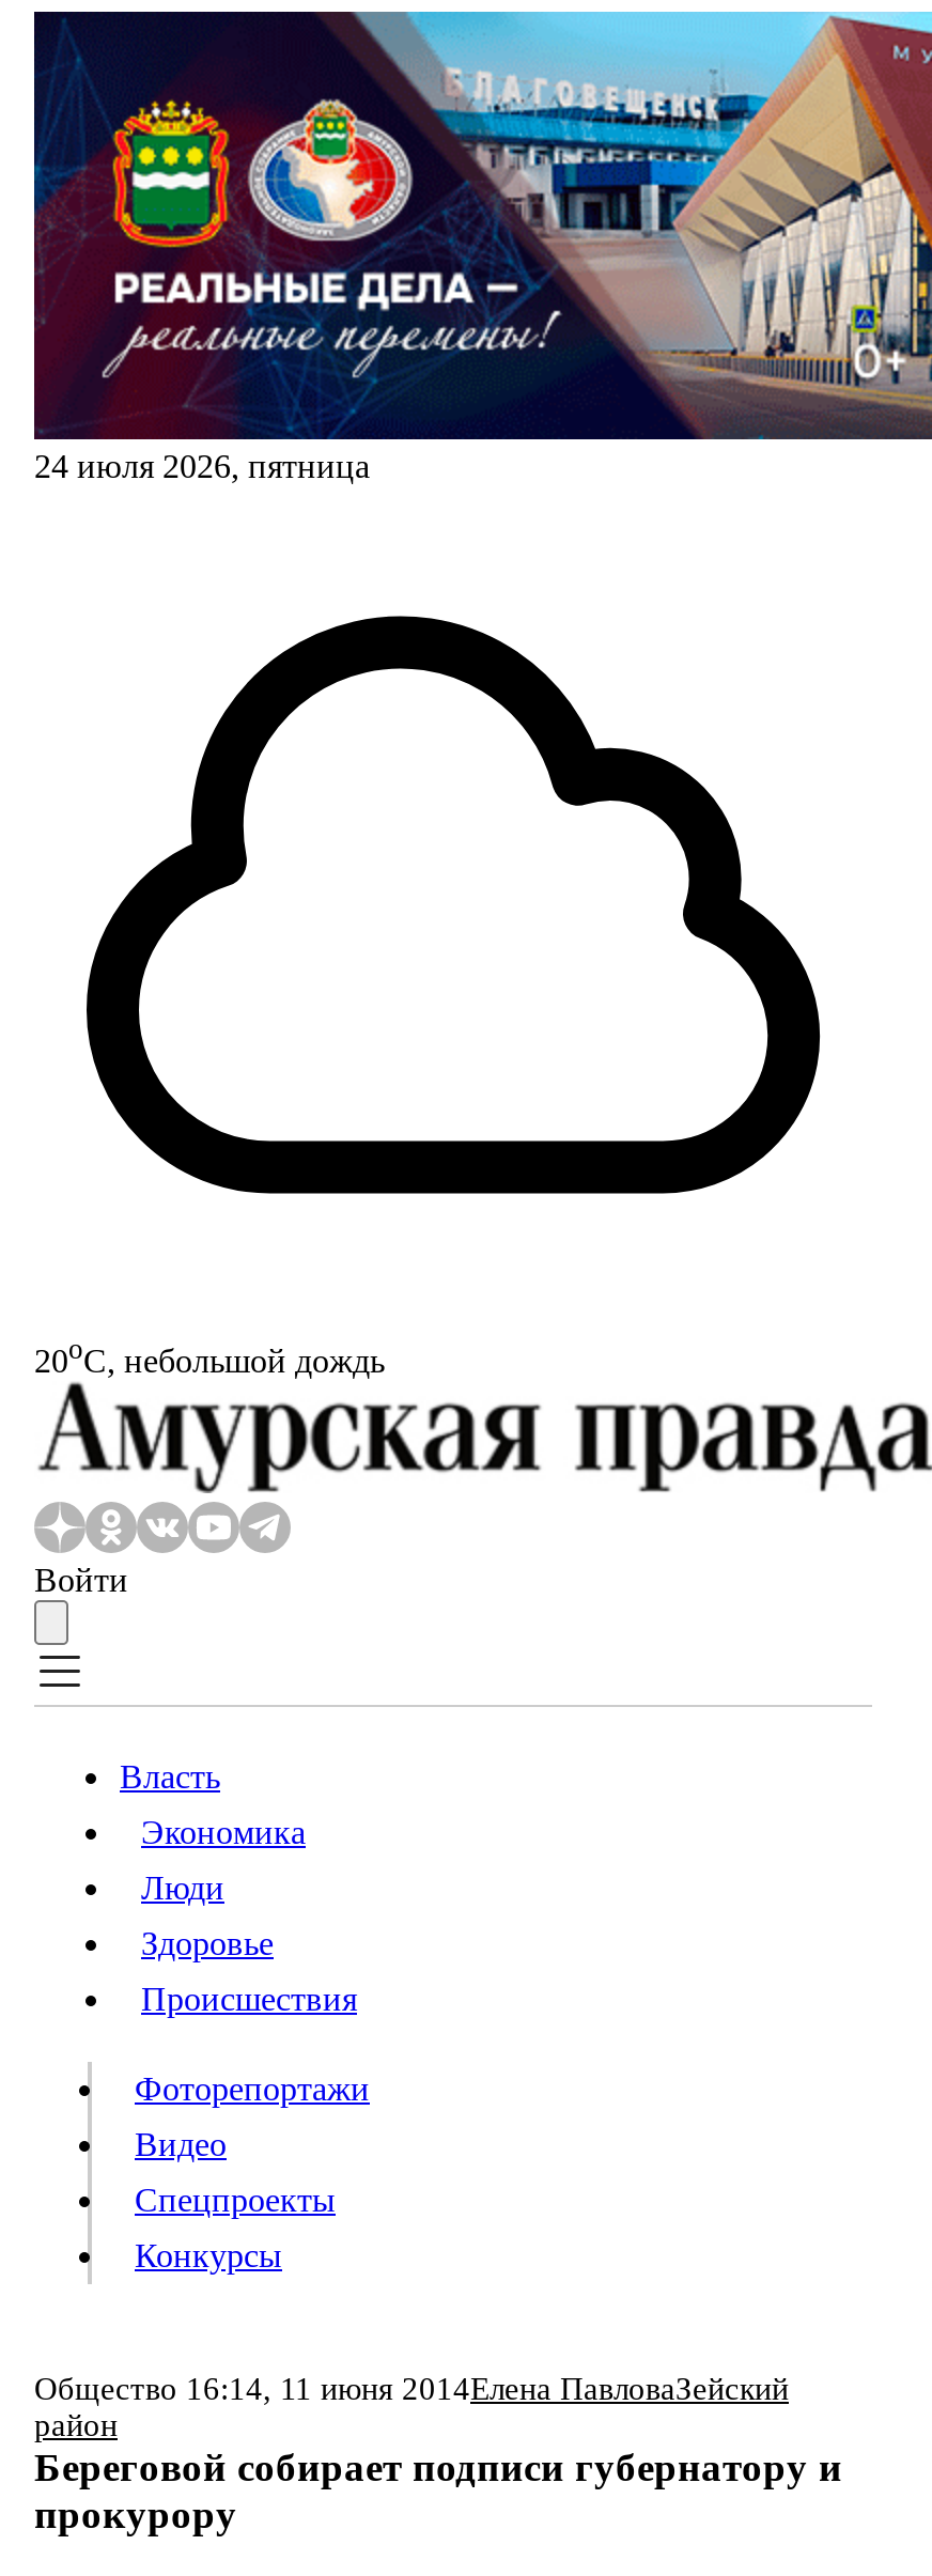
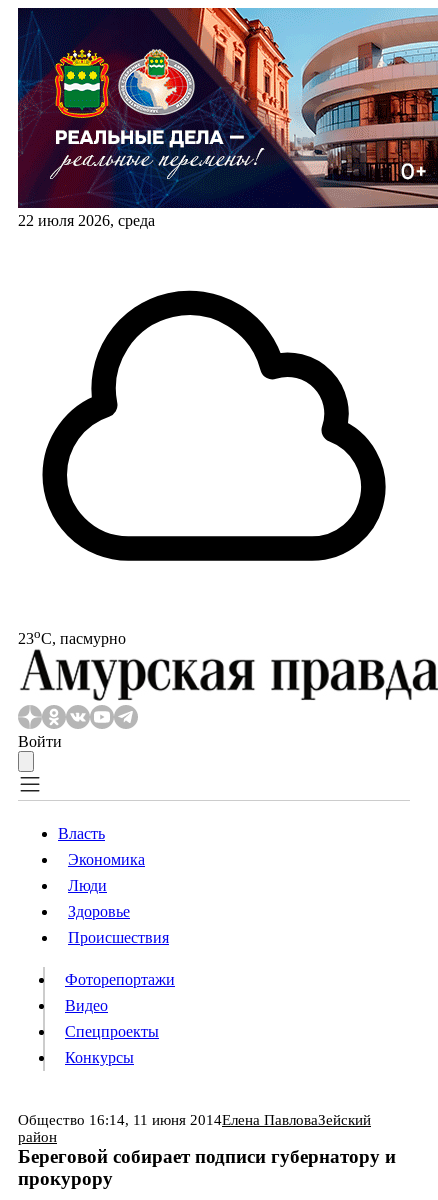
[34,10,926,484] [image] | 24 июля 2026, пятница -> [18,7,435,229] [image] | 22 июля 2026, среда
[34,1333,385,1378] 20oС, небольшой дождь -> [18,626,126,647] 23oС, пасмурно

